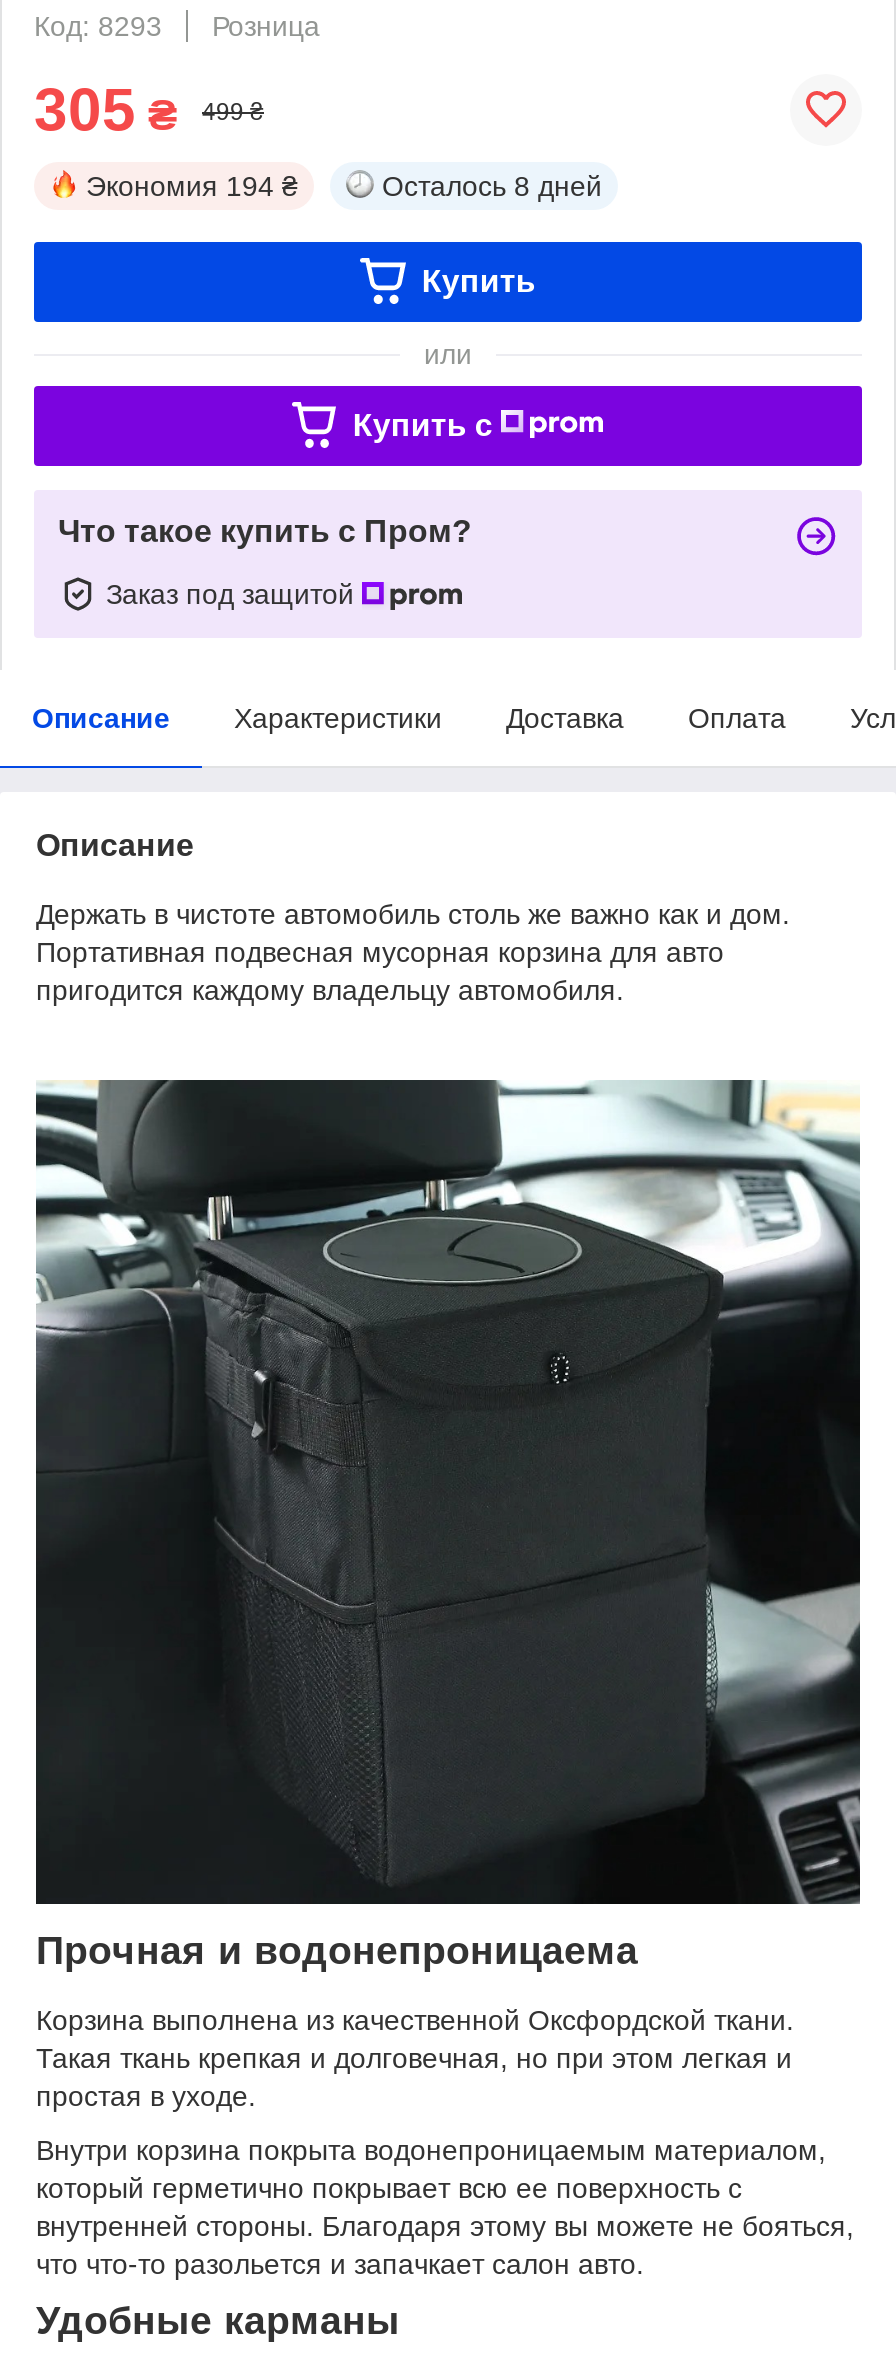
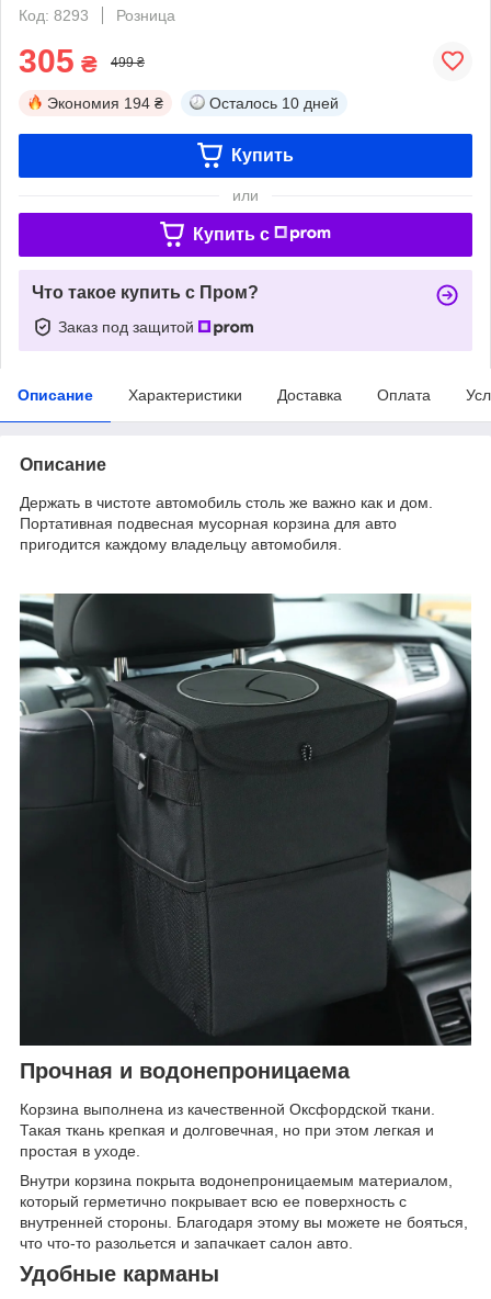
[382,170,602,202] Осталось 8 дней -> [209,94,339,112] Осталось 10 дней

